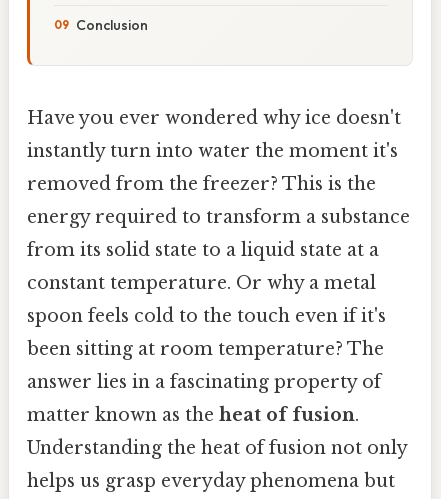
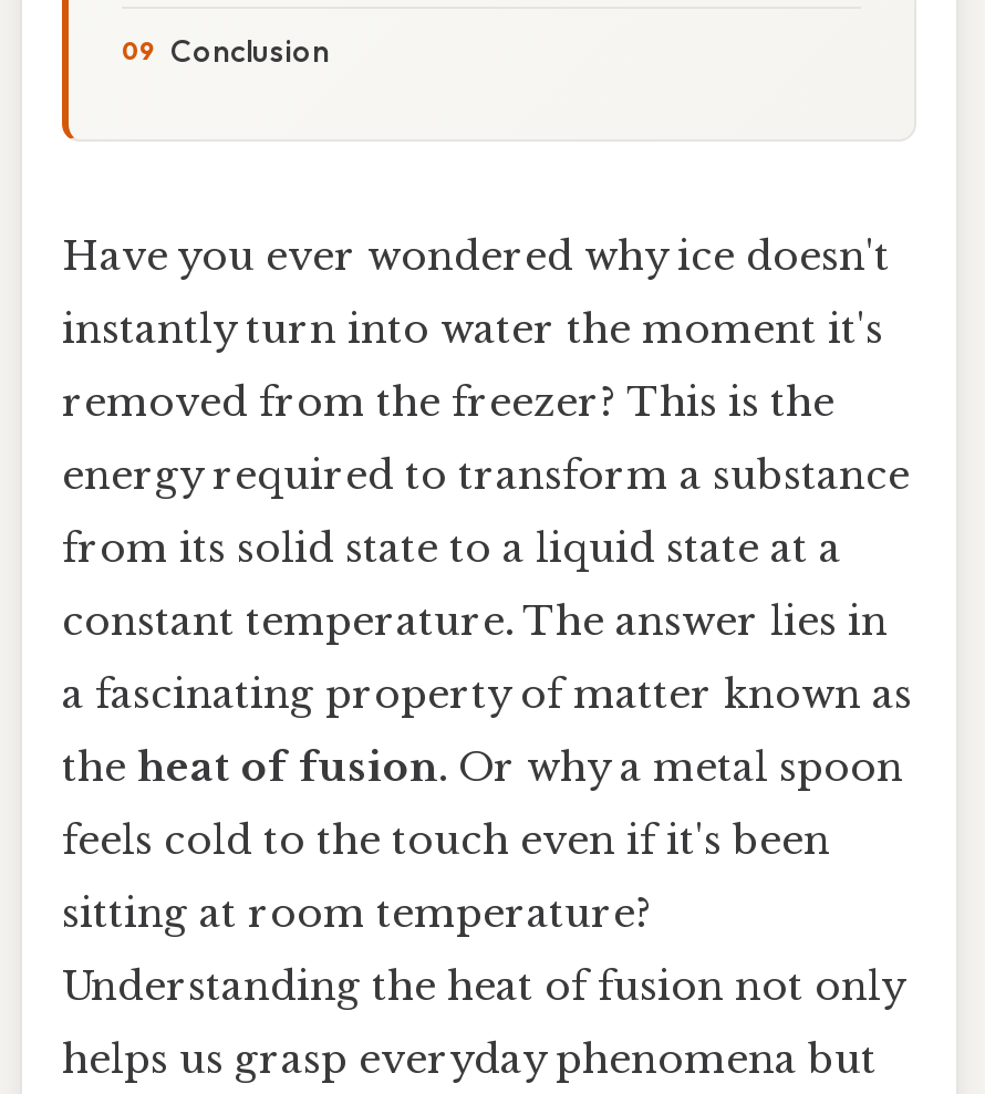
[27,272,376,294] constant temperature. Or why a metal -> [62,597,888,646] constant temperature. The answer lies in
[27,305,386,327] spoon feels cold to the touch even if it's -> [62,670,912,719] a fascinating property of matter known as
[27,338,384,360] been sitting at room temperature? The -> [62,743,903,792] the heat of fusion. Or why a metal spoon
[27,371,381,393] answer lies in a fascinating property of -> [62,816,830,865] feels cold to the touch even if it's been
[27,404,359,426] matter known as the heat of fusion. -> [62,889,653,938] sitting at room temperature?

